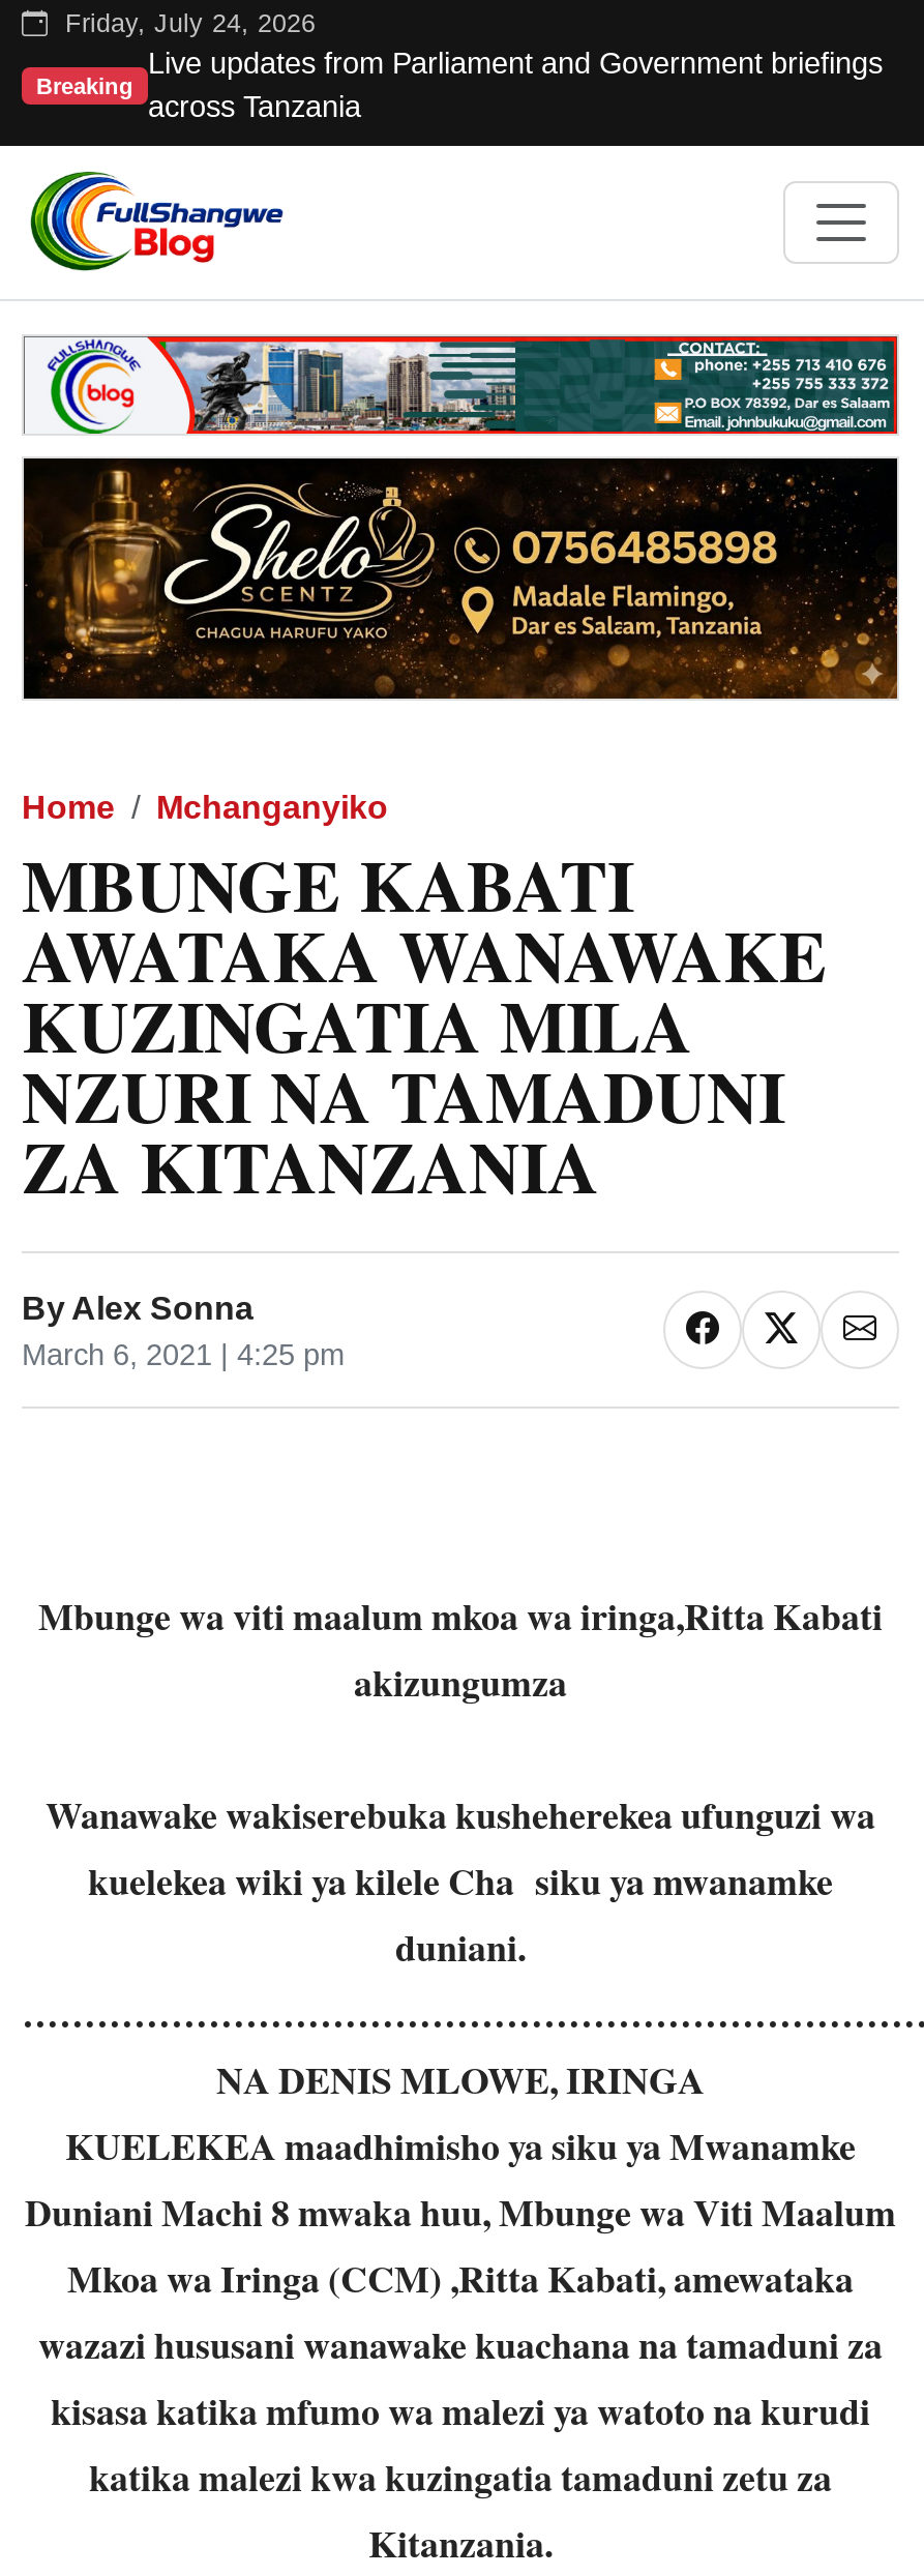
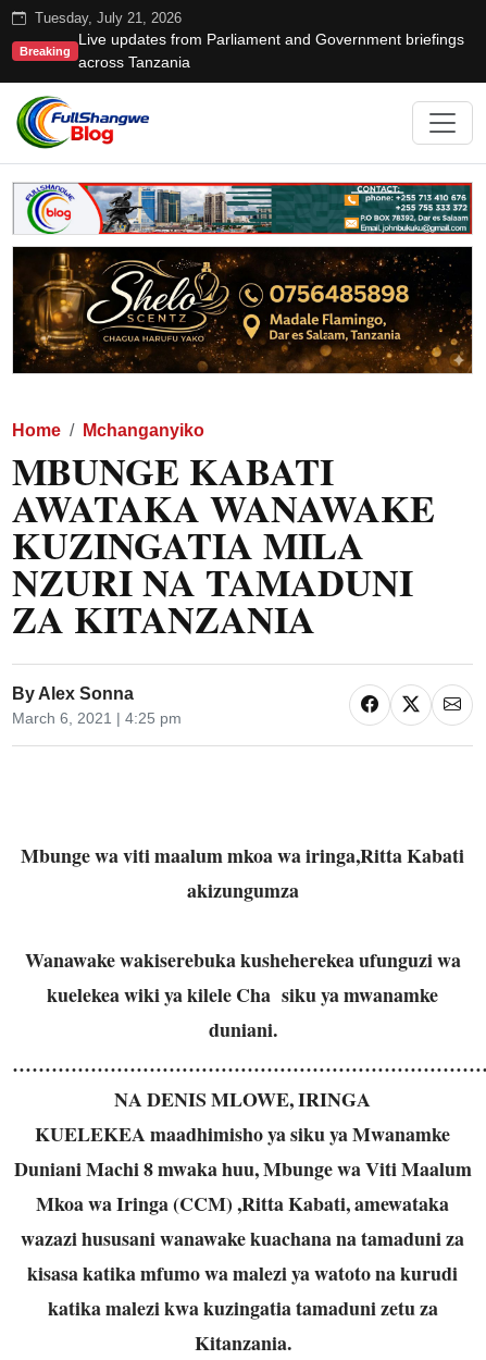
[57,9,316,38] Friday, July 24, 2026 -> [30,11,182,26] Tuesday, July 21, 2026

